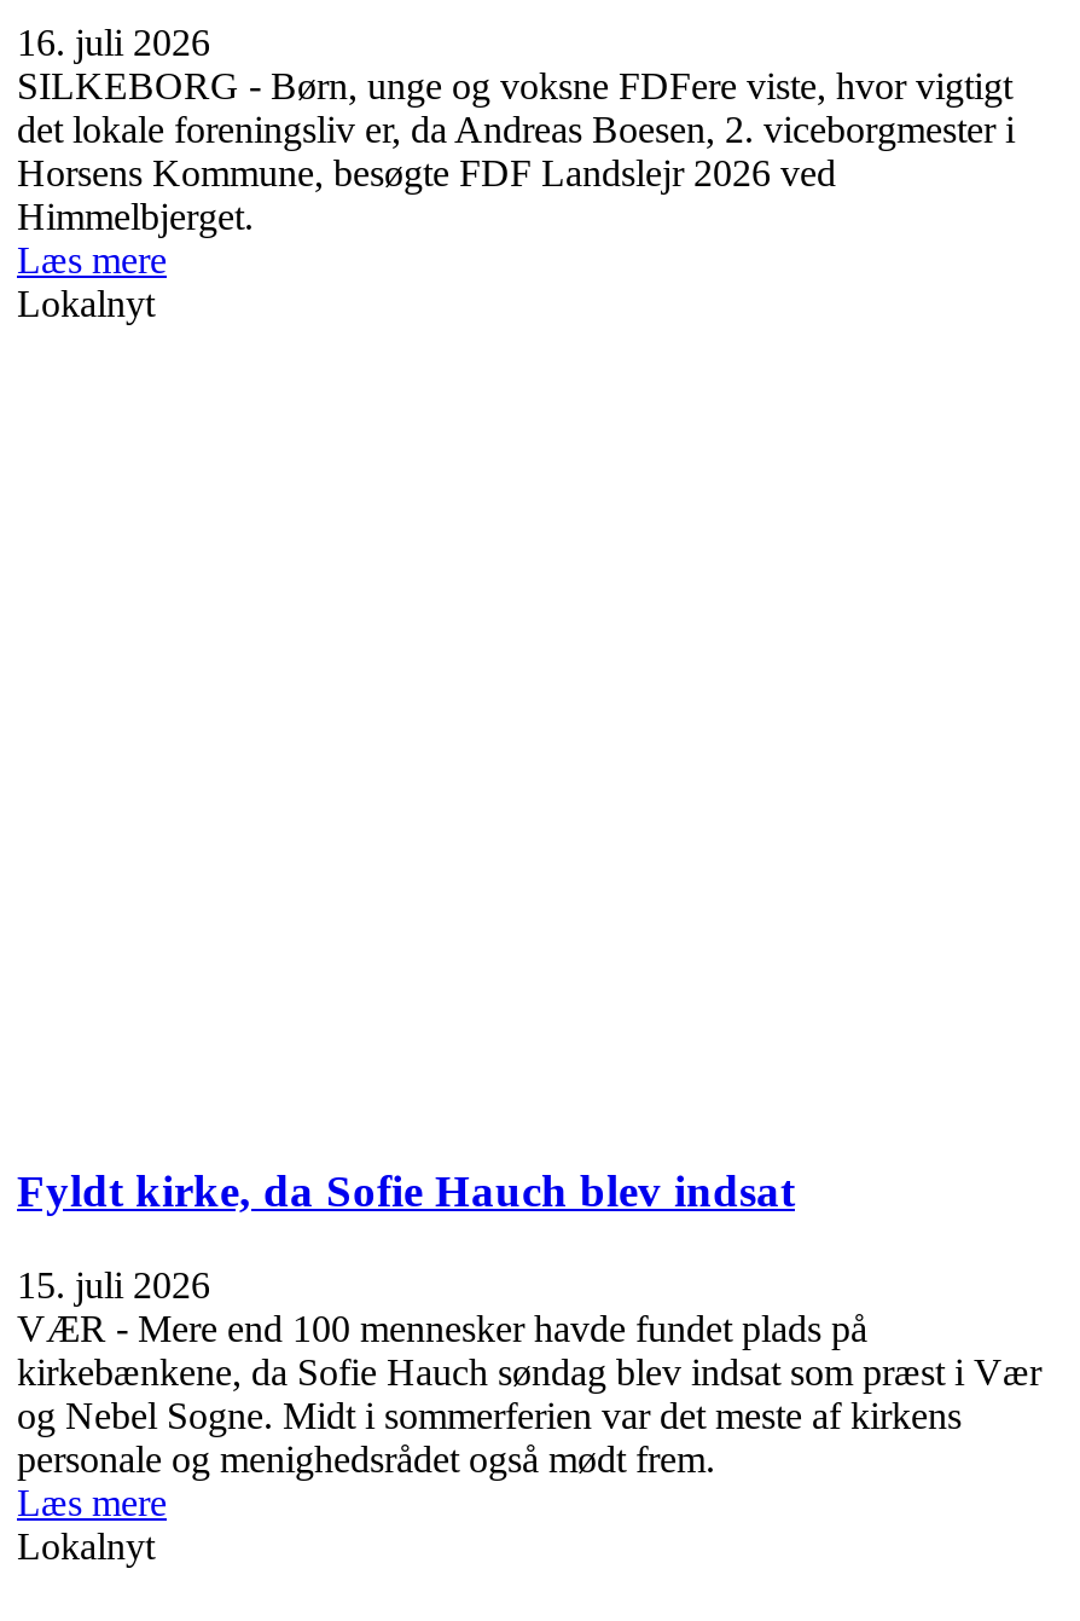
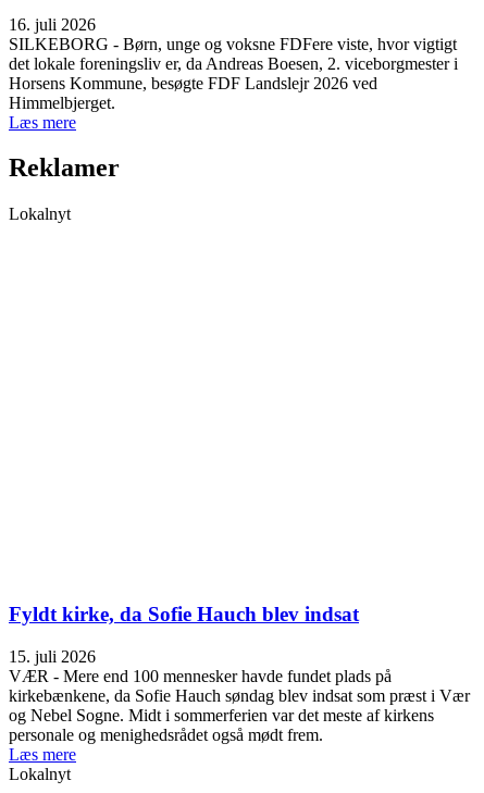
none -> [9,154,120,182] Reklamer

